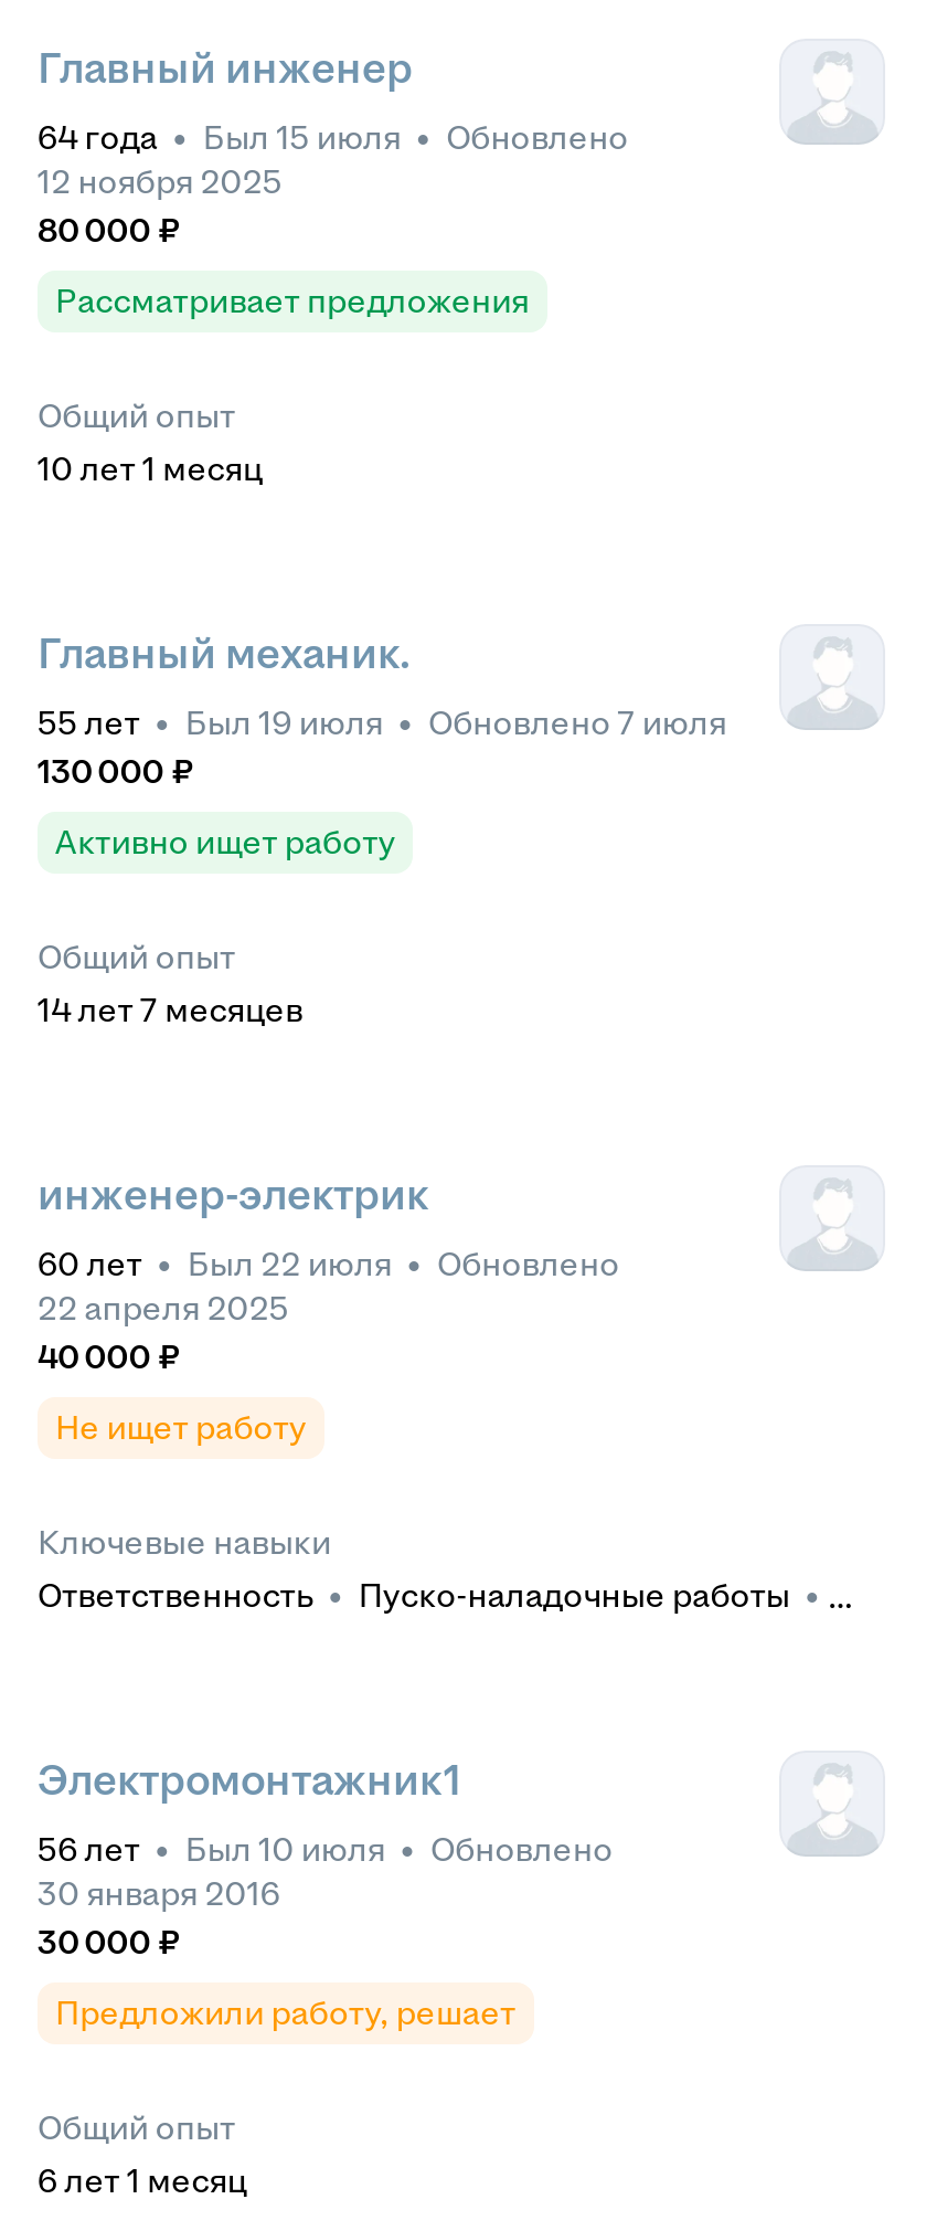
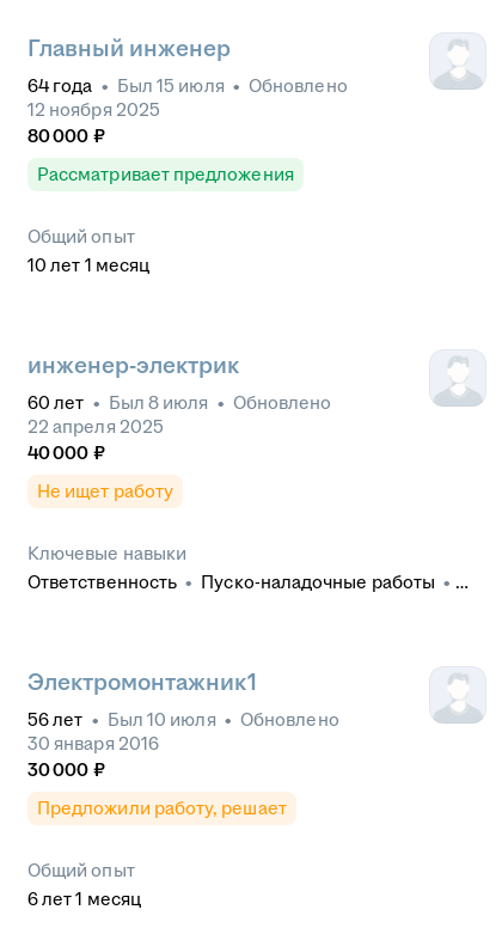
[38,631,726,1029] Главный механик. | 55 лет • Был 19 июля • Обновлено 7 июля | 130 000 ₽ | Активно ищет работу | Общий опыт | 14 лет 7 месяцев -> none
[38,1245,620,1283] 60 лет • Был 22 июля • Обновлено -> [27,392,332,413] 60 лет • Был 8 июля • Обновлено

